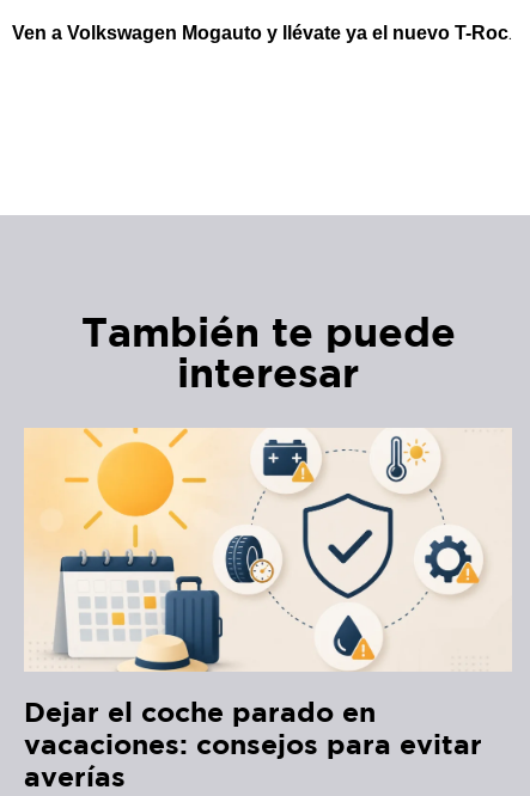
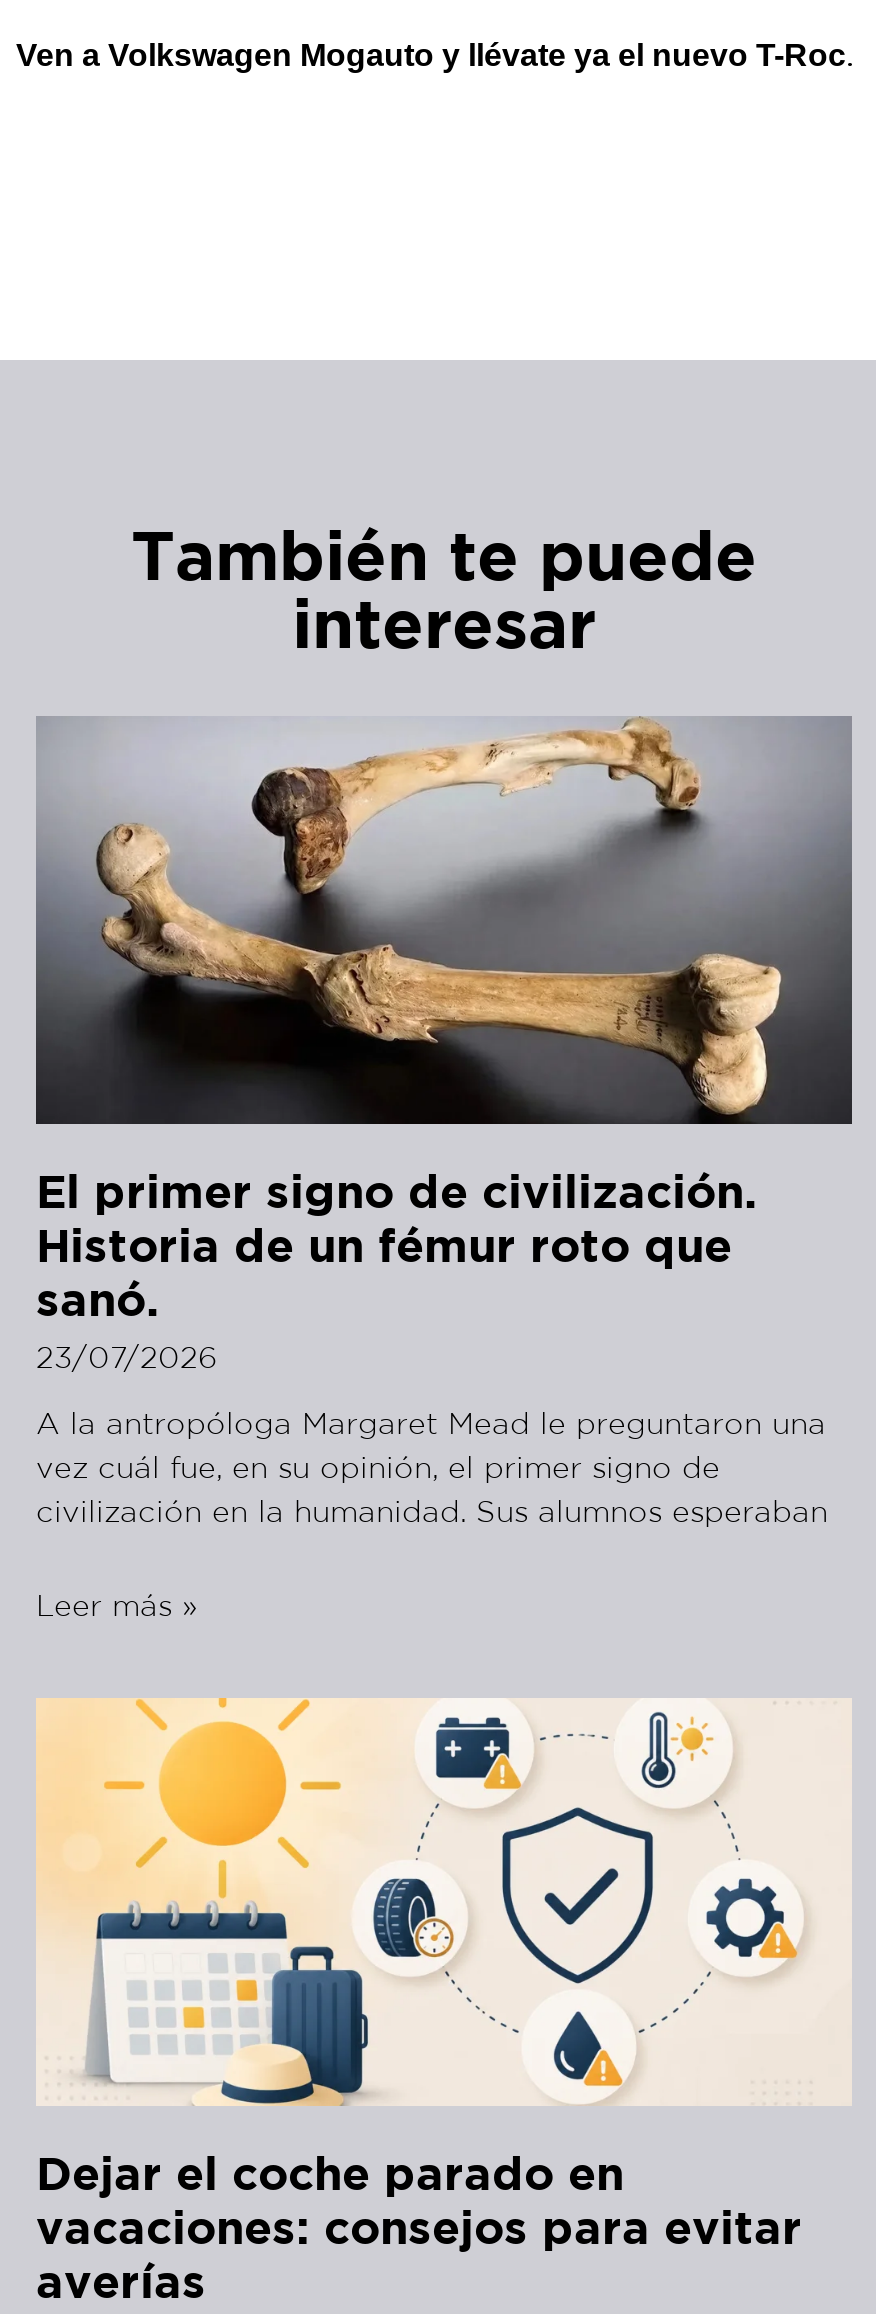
none -> [34,716,854,1621] [image] | El primer signo de civilización. | Historia de un fémur roto que | sanó. | 23/07/2026 | A la antropóloga Margaret Mead le preguntaron una | vez cuál fue, en su opinión, el primer signo de | civilización en la humanidad. Sus alumnos esperaban | Leer más »

